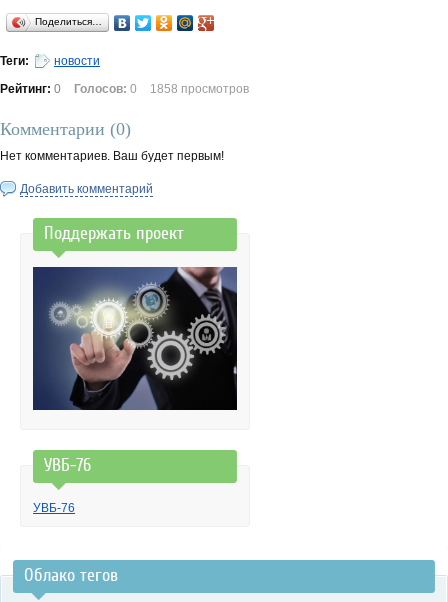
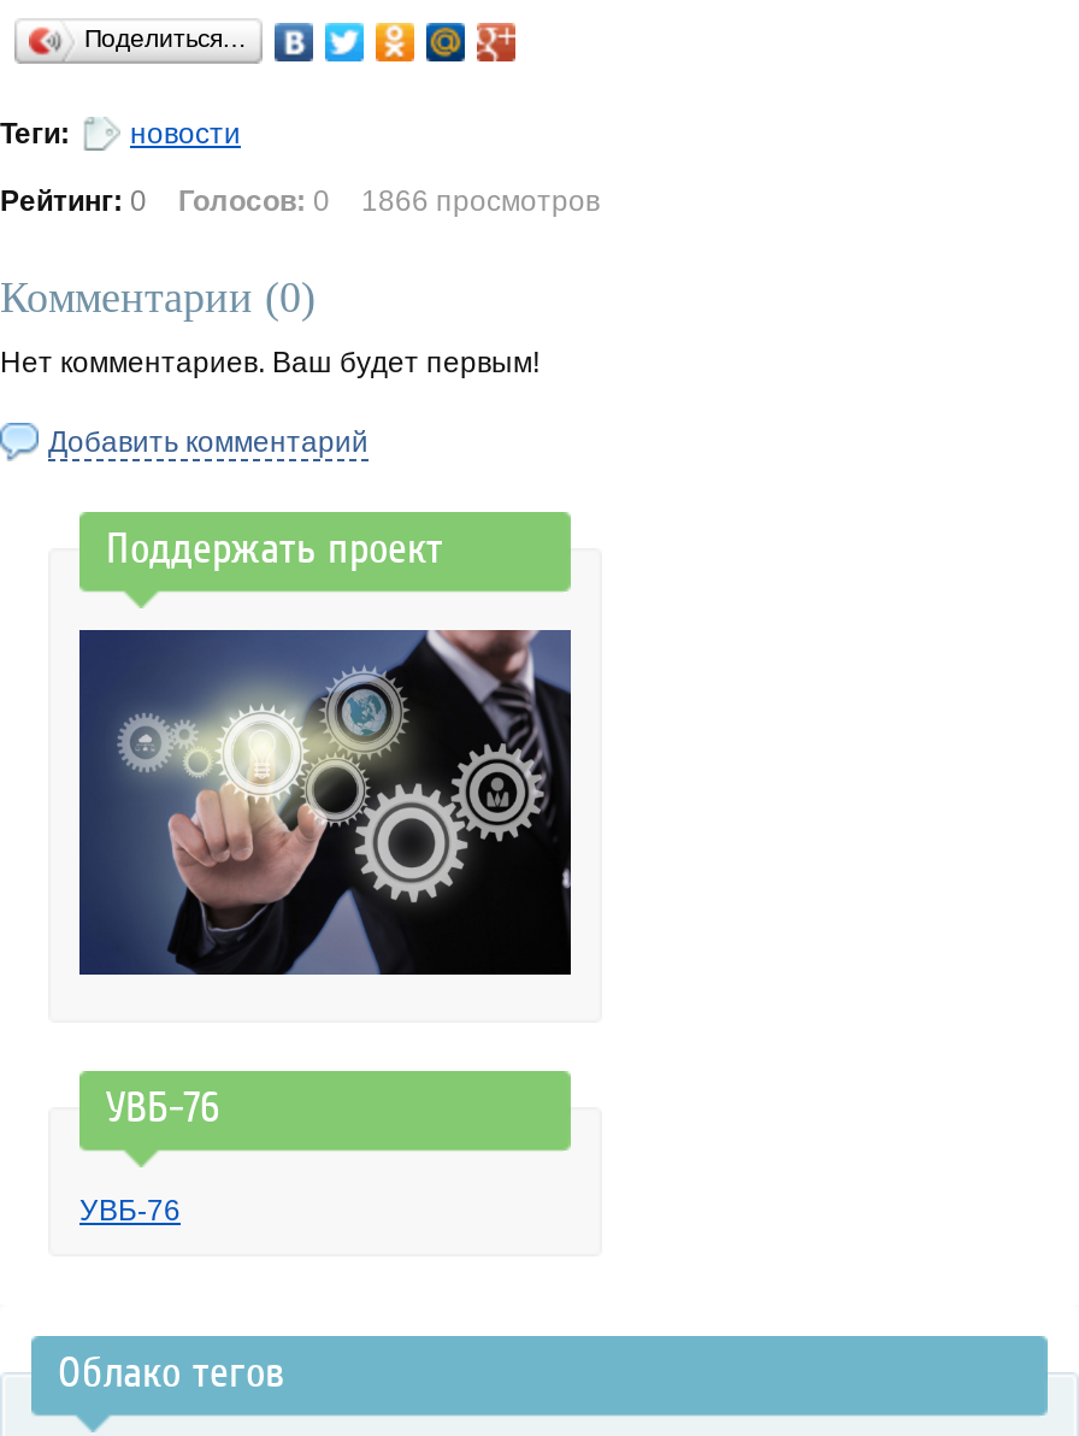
[0,82,249,96] Рейтинг: 0 Голосов: 0 1858 просмотров -> [0,184,600,218] Рейтинг: 0 Голосов: 0 1866 просмотров

